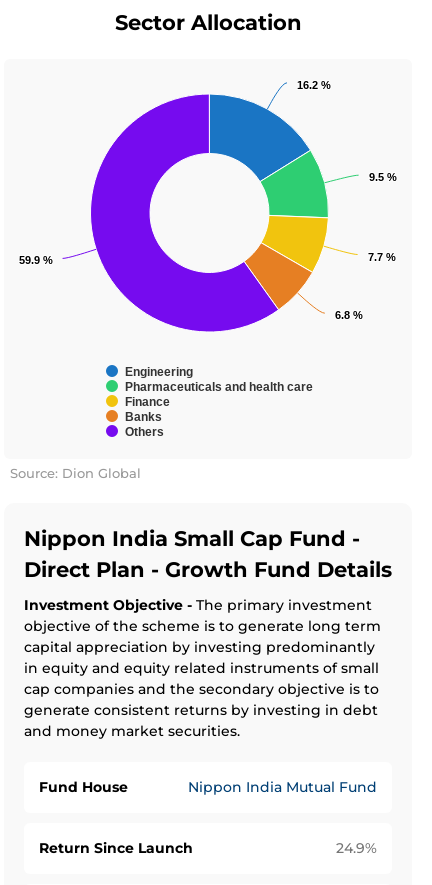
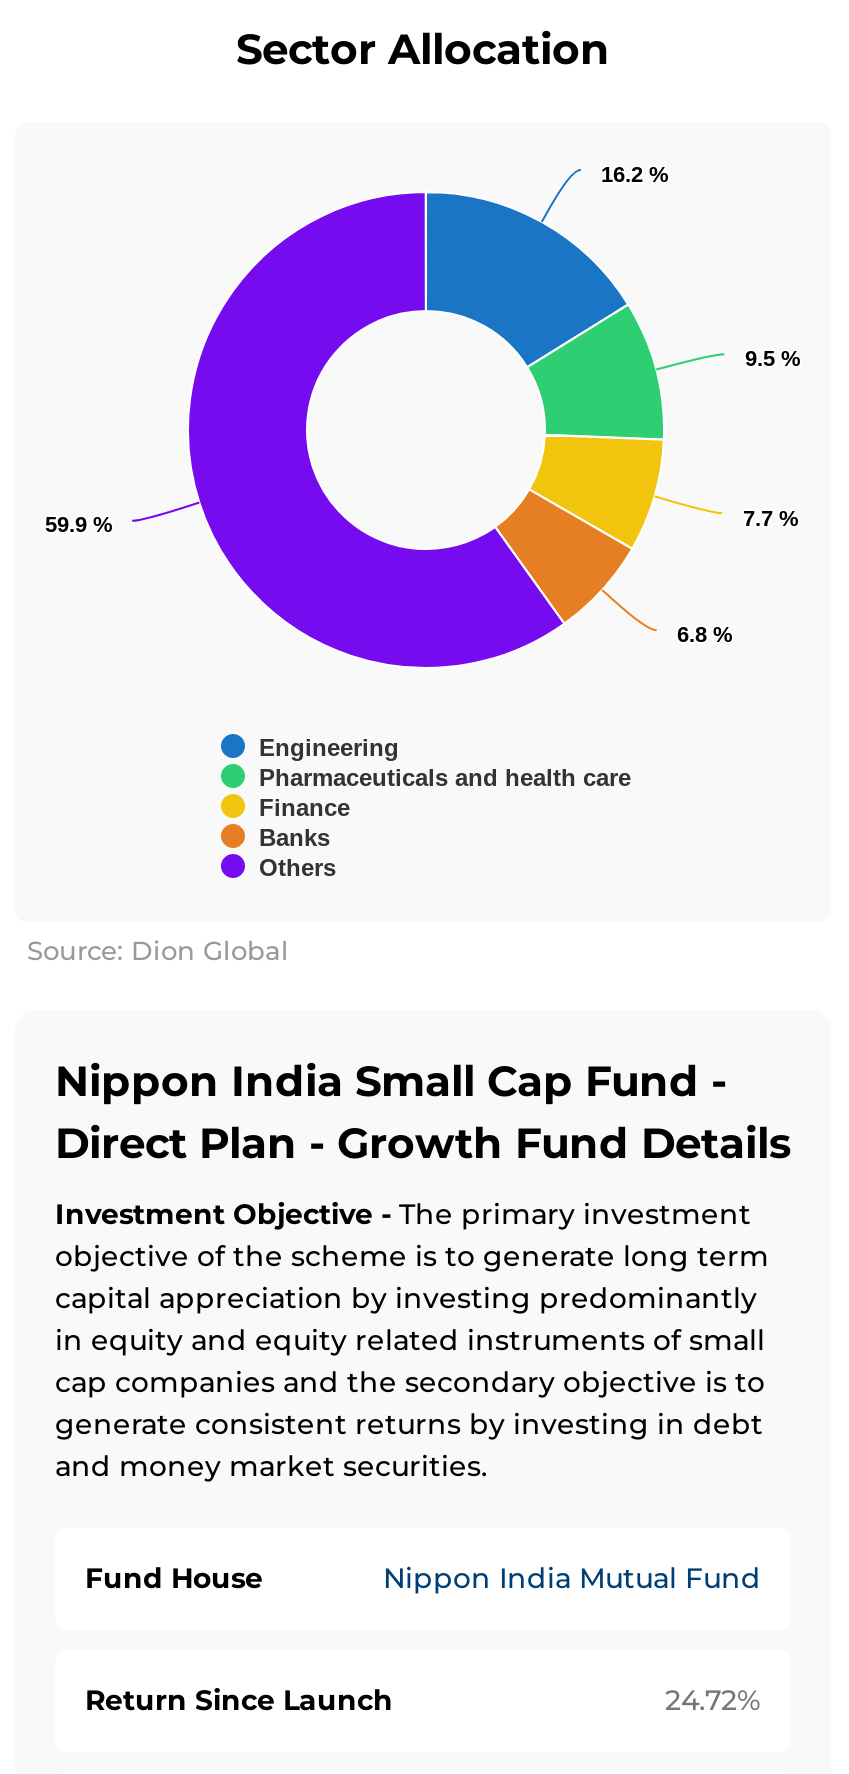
[336,839,377,857] 24.9% -> [665,1682,761,1718] 24.72%

